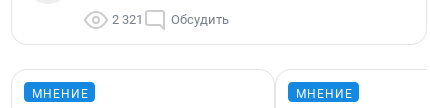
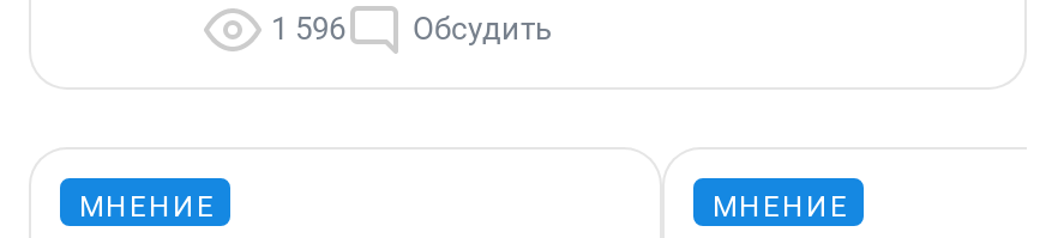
[112,12,229,27] 2 321 Обсудить -> [271,11,552,47] 1 596 Обсудить

